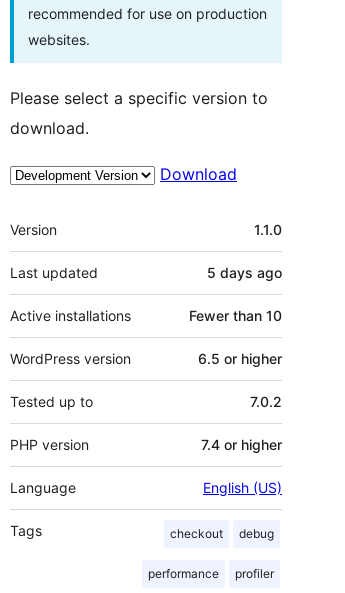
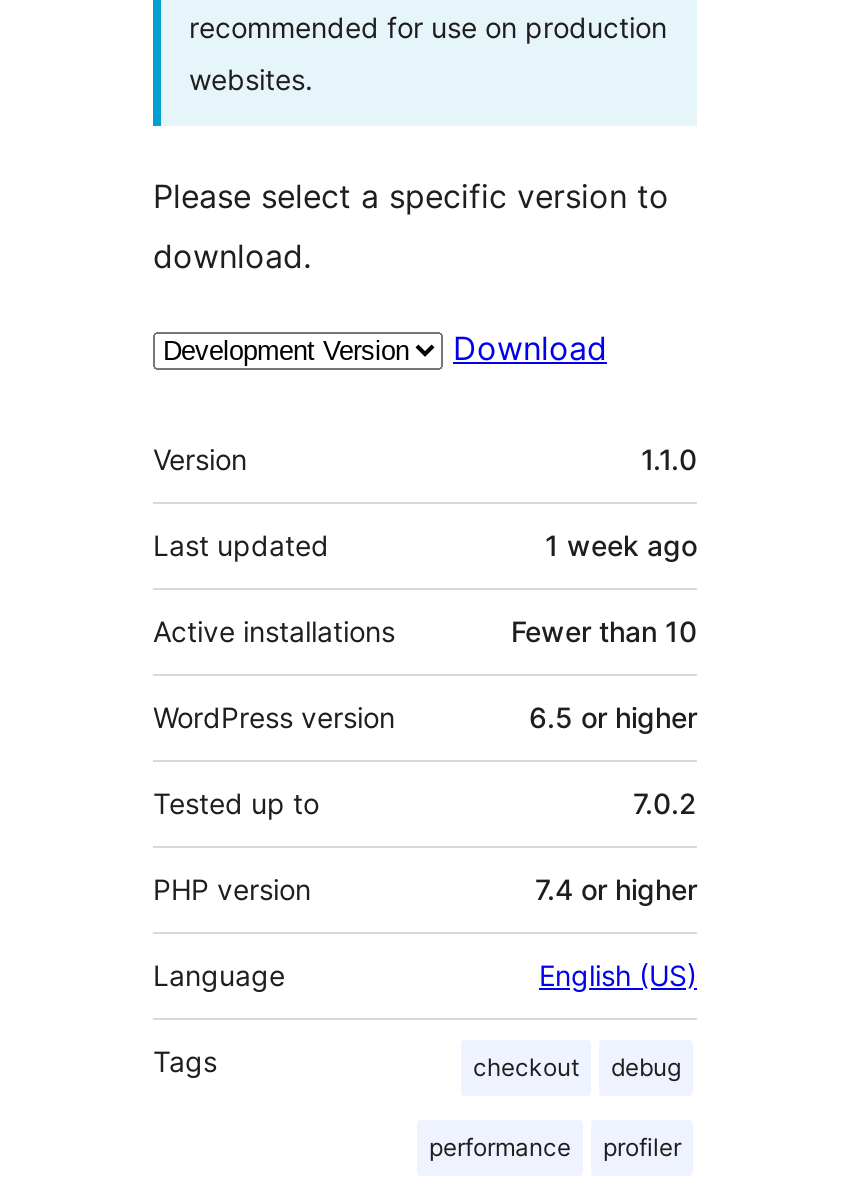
[207,263,282,280] 5 days ago -> [545,527,697,561] 1 week ago

